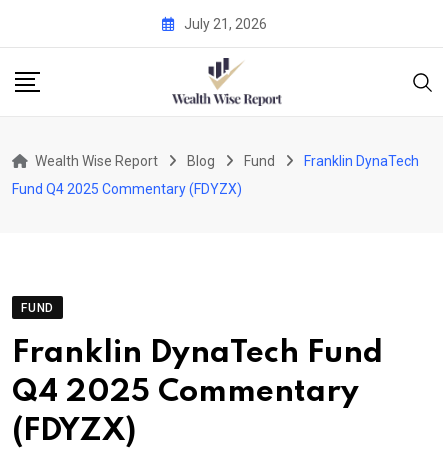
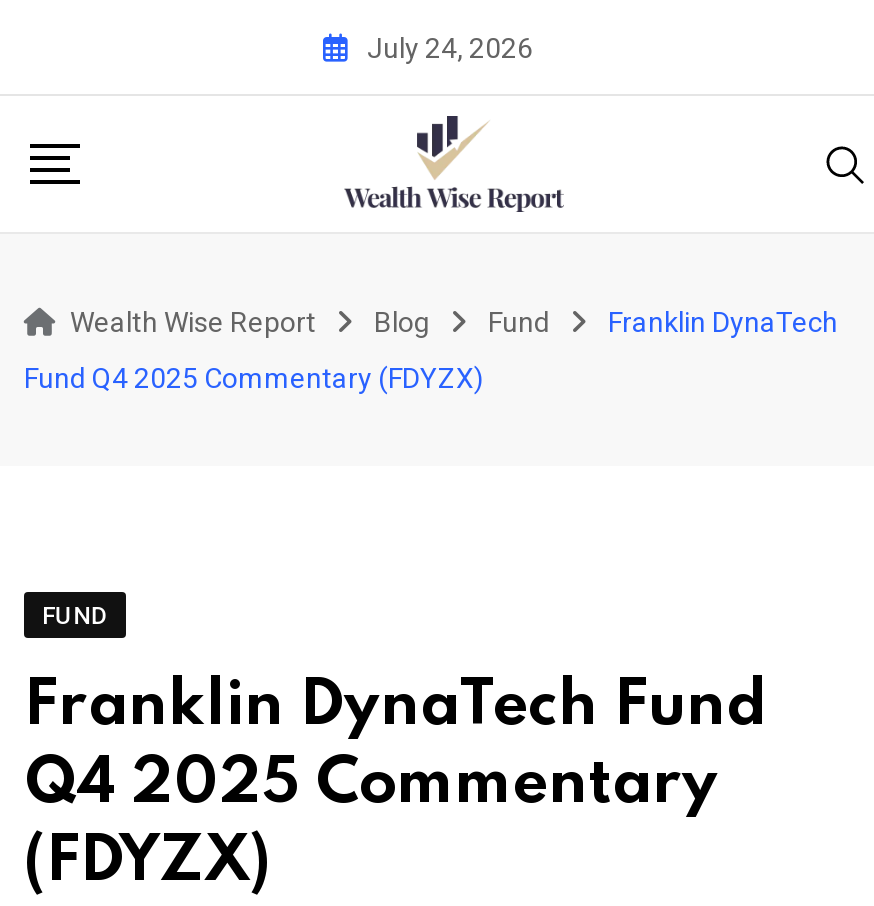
[183,15,266,31] July 21, 2026 -> [367,31,533,63] July 24, 2026

